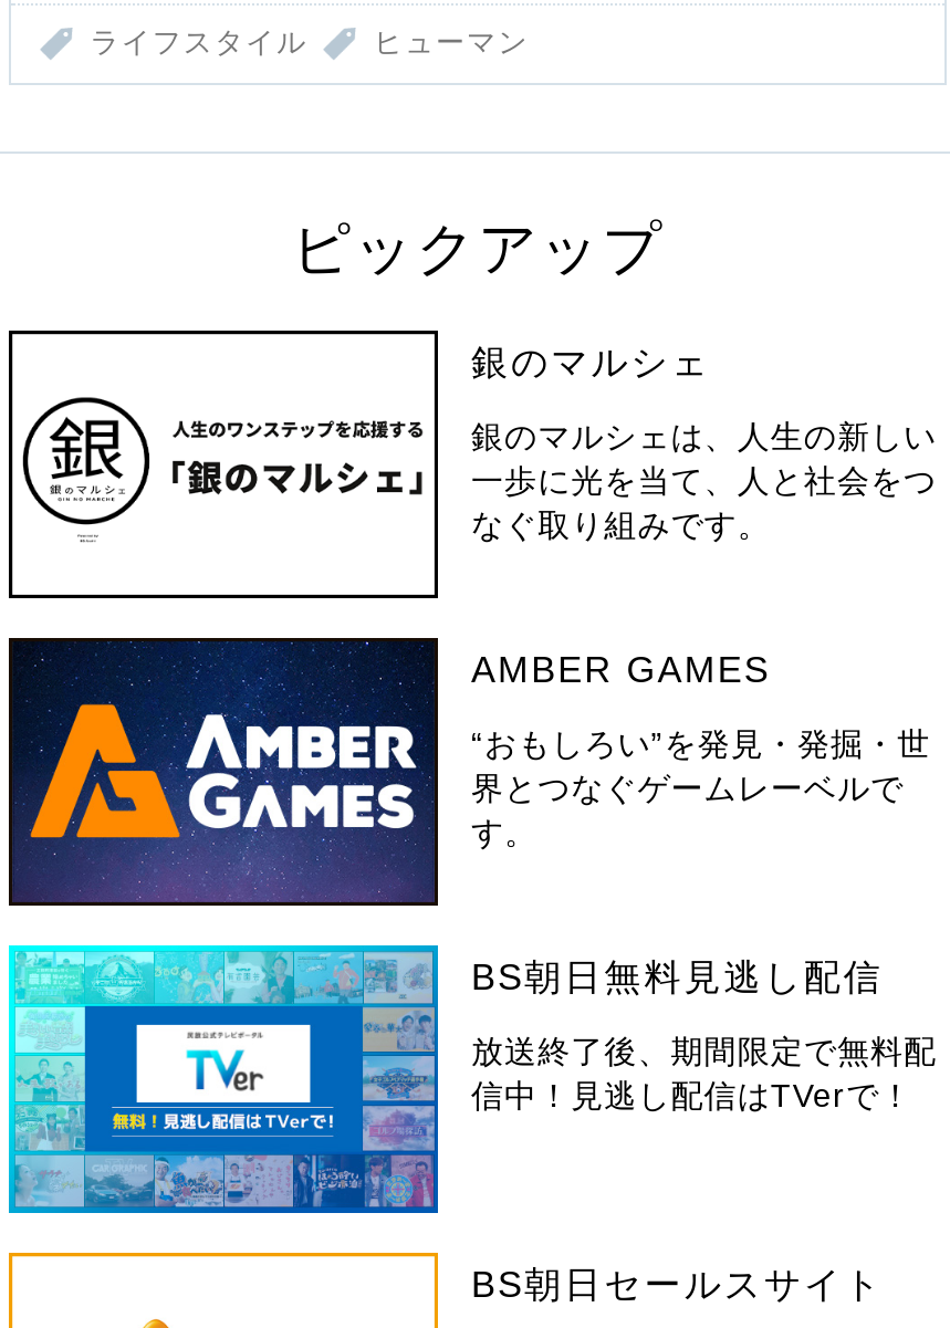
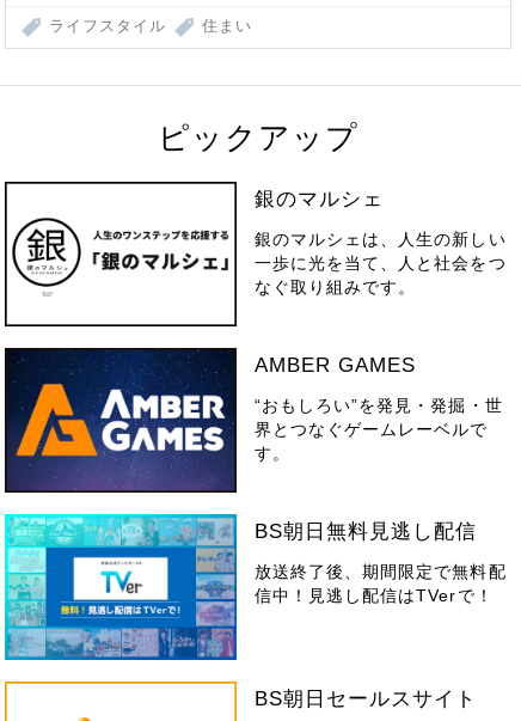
[374,26,529,59] ヒューマン -> [202,17,252,35] 住まい

